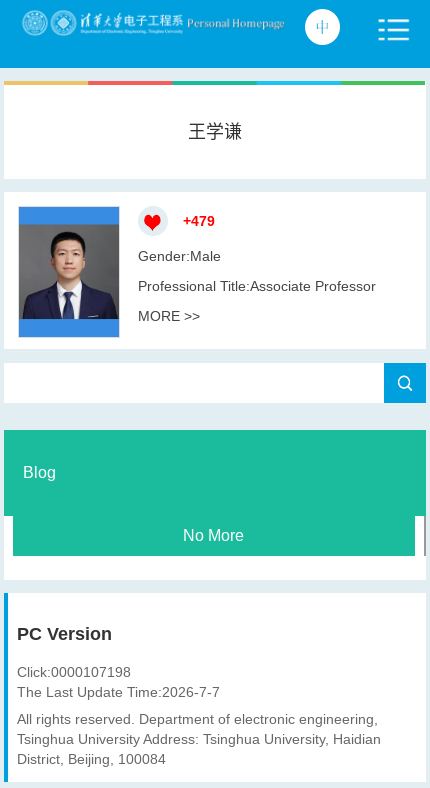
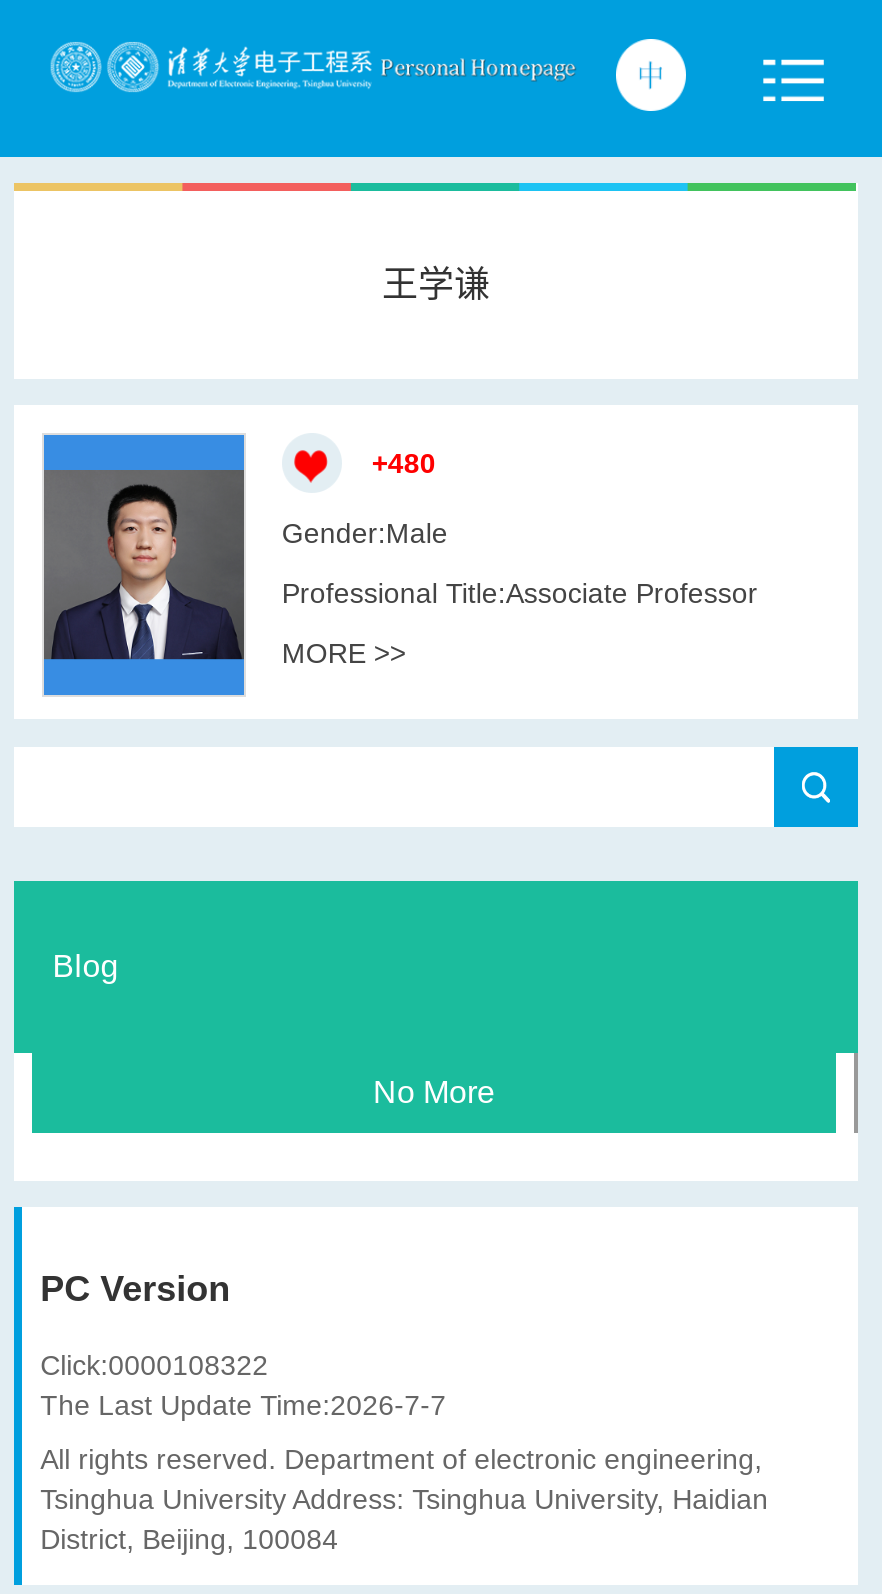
[183,213,215,229] +479 -> [372,447,436,479] +480
[17,663,131,679] Click:0000107198 -> [40,1348,268,1380] Click:0000108322

